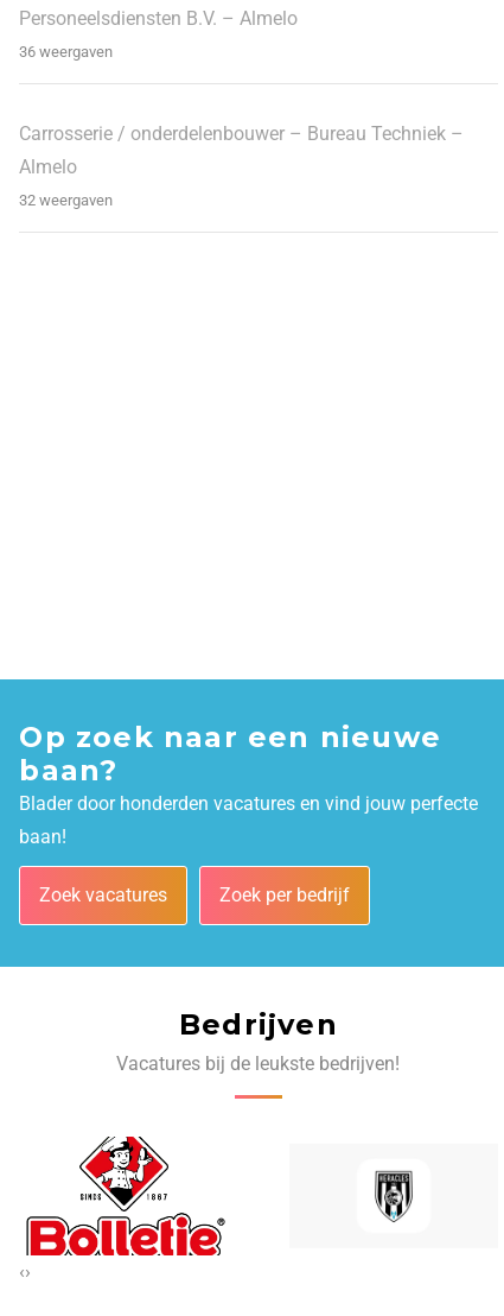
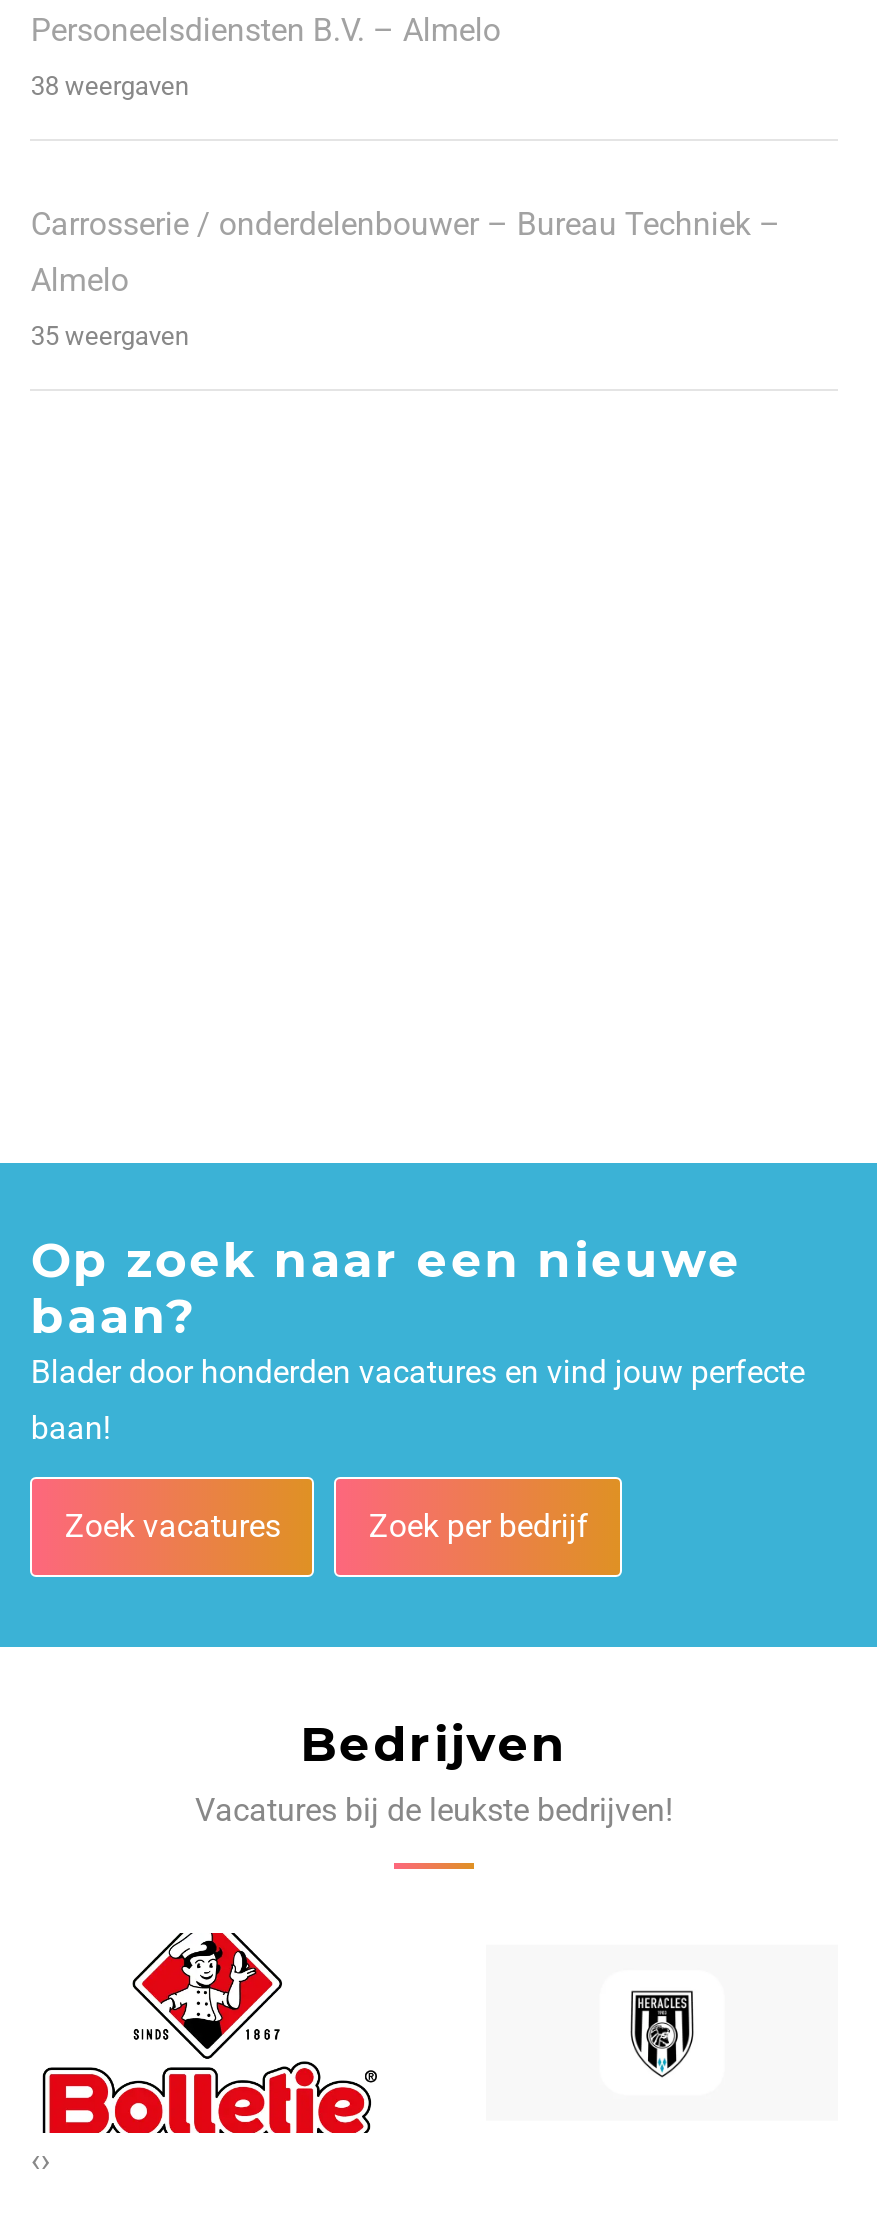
[19,42,113,60] 36 weergaven -> [31,70,189,100] 38 weergaven
[19,191,113,209] 32 weergaven -> [31,320,189,350] 35 weergaven

